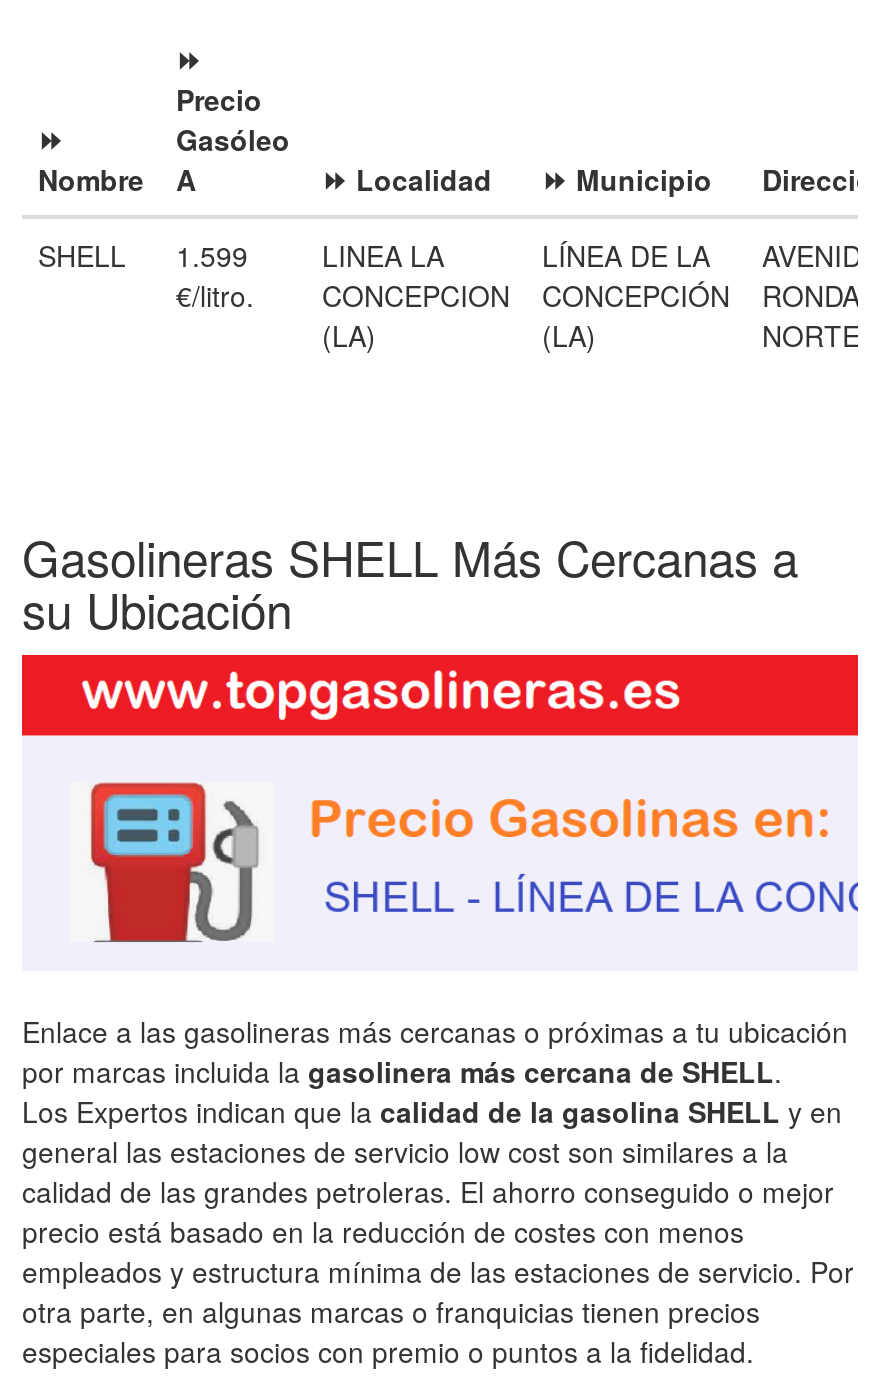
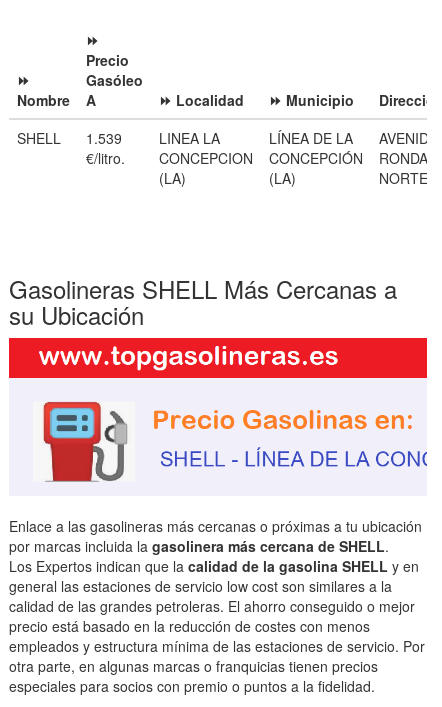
[38,235,444,275] SHELL 1.599 LINEA LA -> [17,128,220,148] SHELL 1.539 LINEA LA

